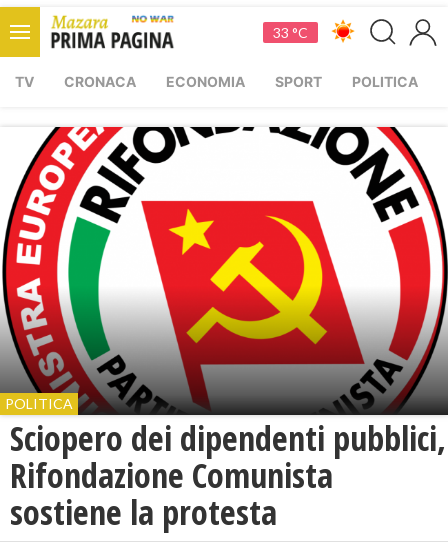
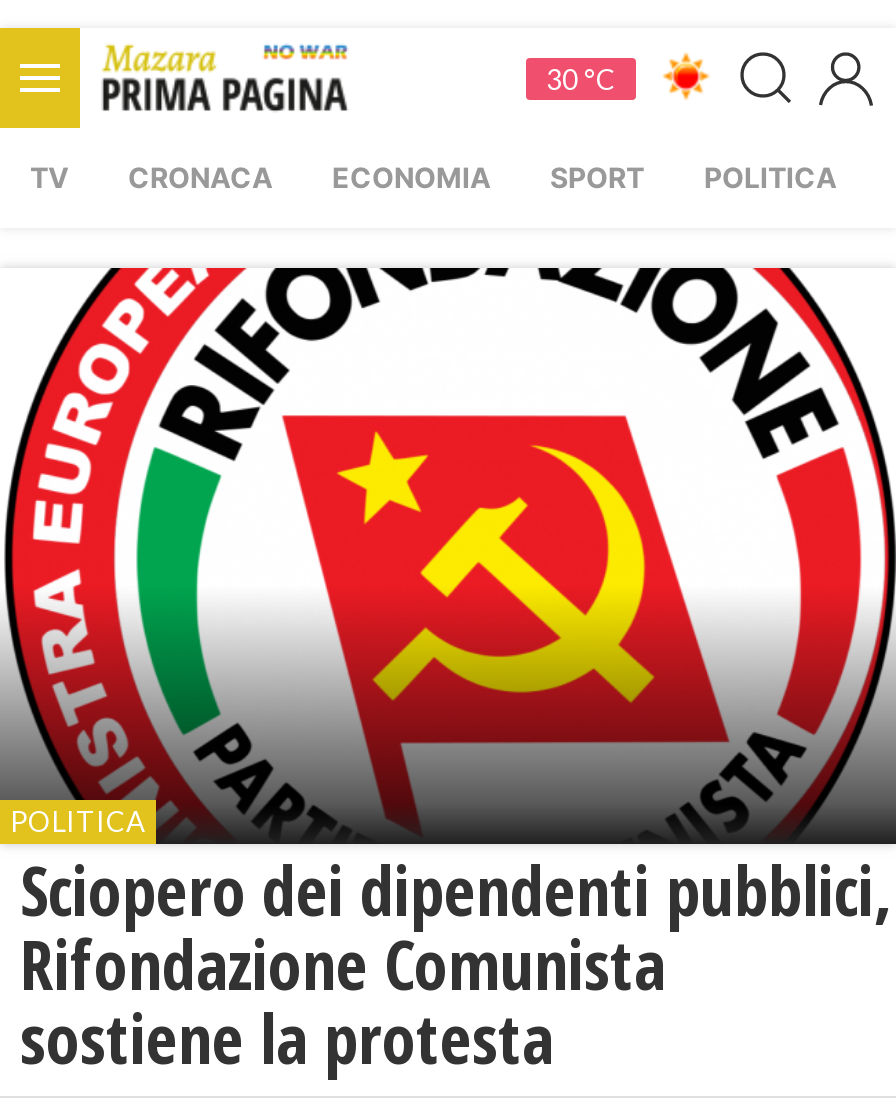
[273,23,308,40] 33 °C -> [546,61,616,95] 30 °C

